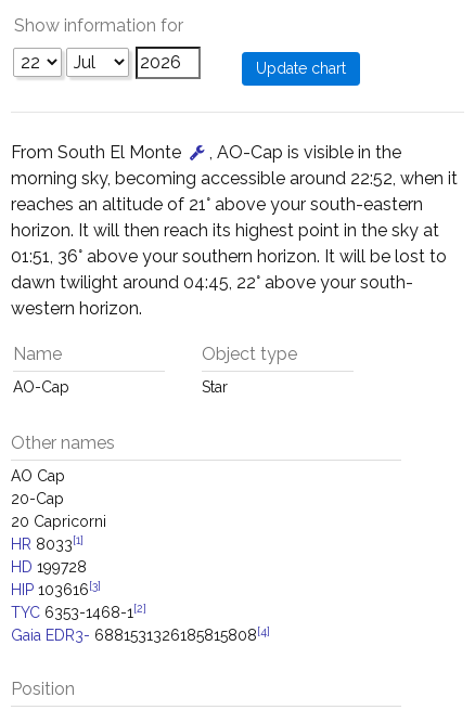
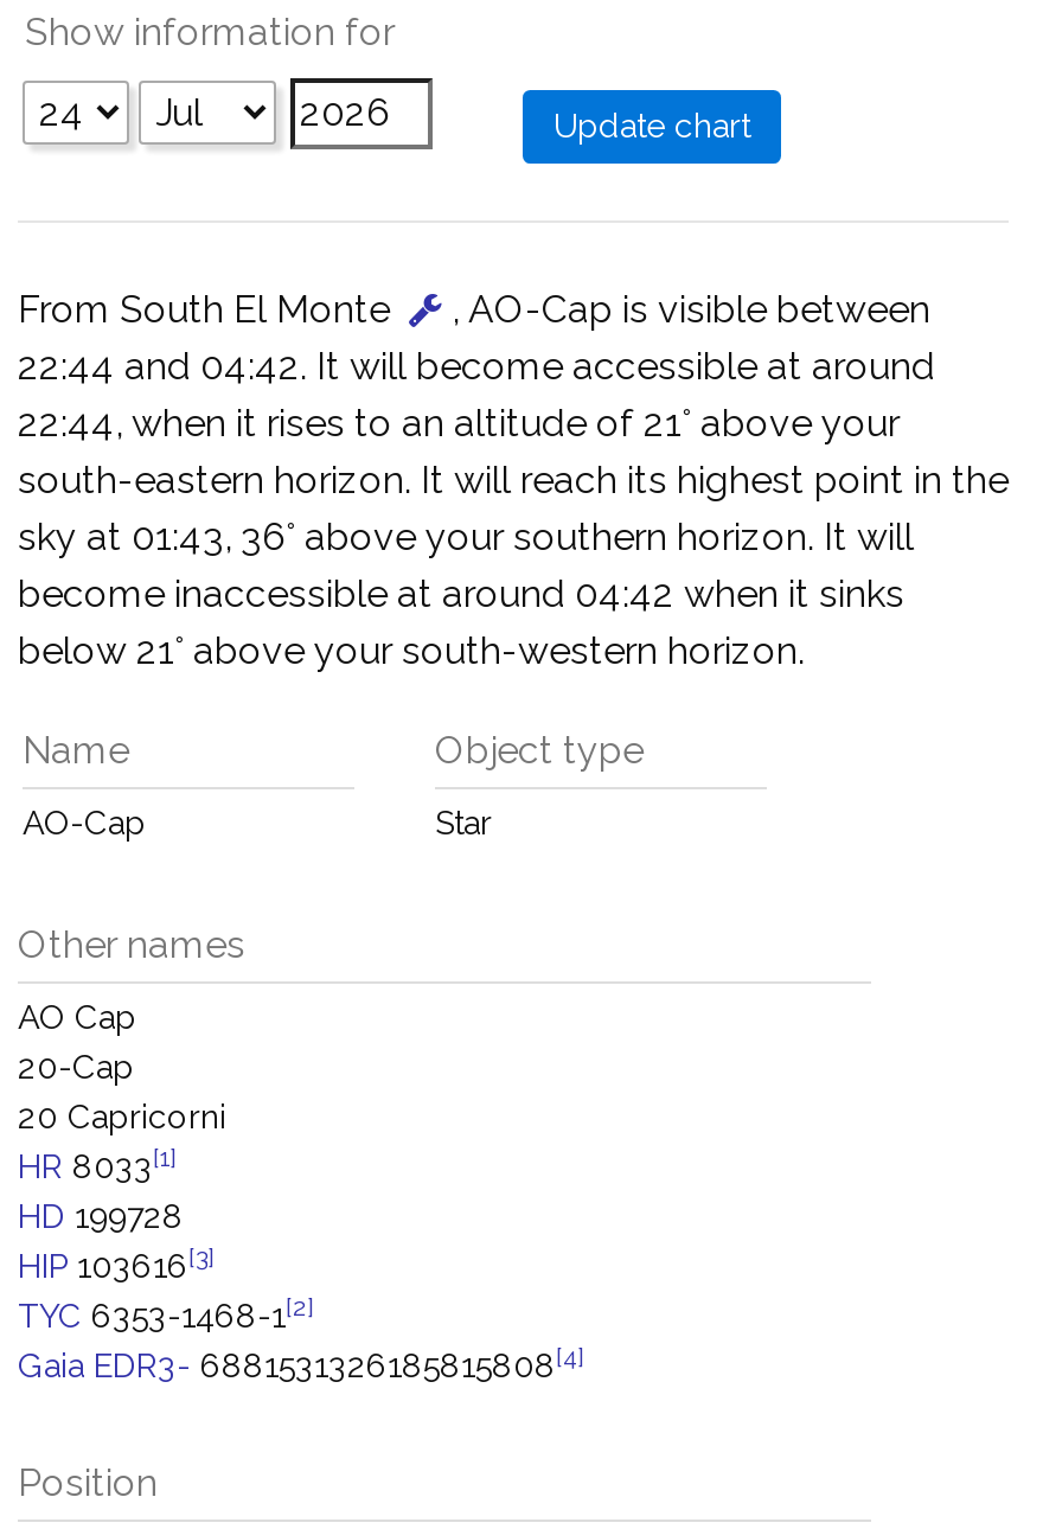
[11,142,458,319] , AO-Cap is visible in the | morning sky, becoming accessible around 22:52, when it | reaches an altitude of 21° above your south-eastern | horizon. It will then reach its highest point in the sky at | 01:51, 36° above your southern horizon. It will be lost to | dawn twilight around 04:45, 22° above your south- | western horizon. -> [18,287,1009,673] , AO-Cap is visible between | 22:44 and 04:42. It will become accessible at around | 22:44, when it rises to an altitude of 21° above your | south-eastern horizon. It will reach its highest point in the | sky at 01:43, 36° above your southern horizon. It will | become inaccessible at around 04:42 when it sinks | below 21° above your south-western horizon.

